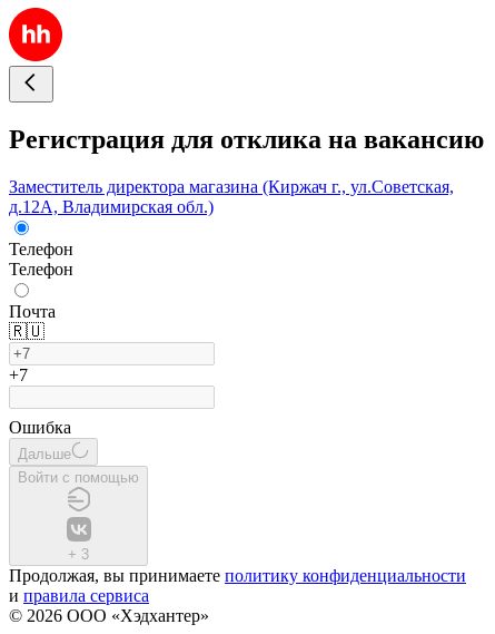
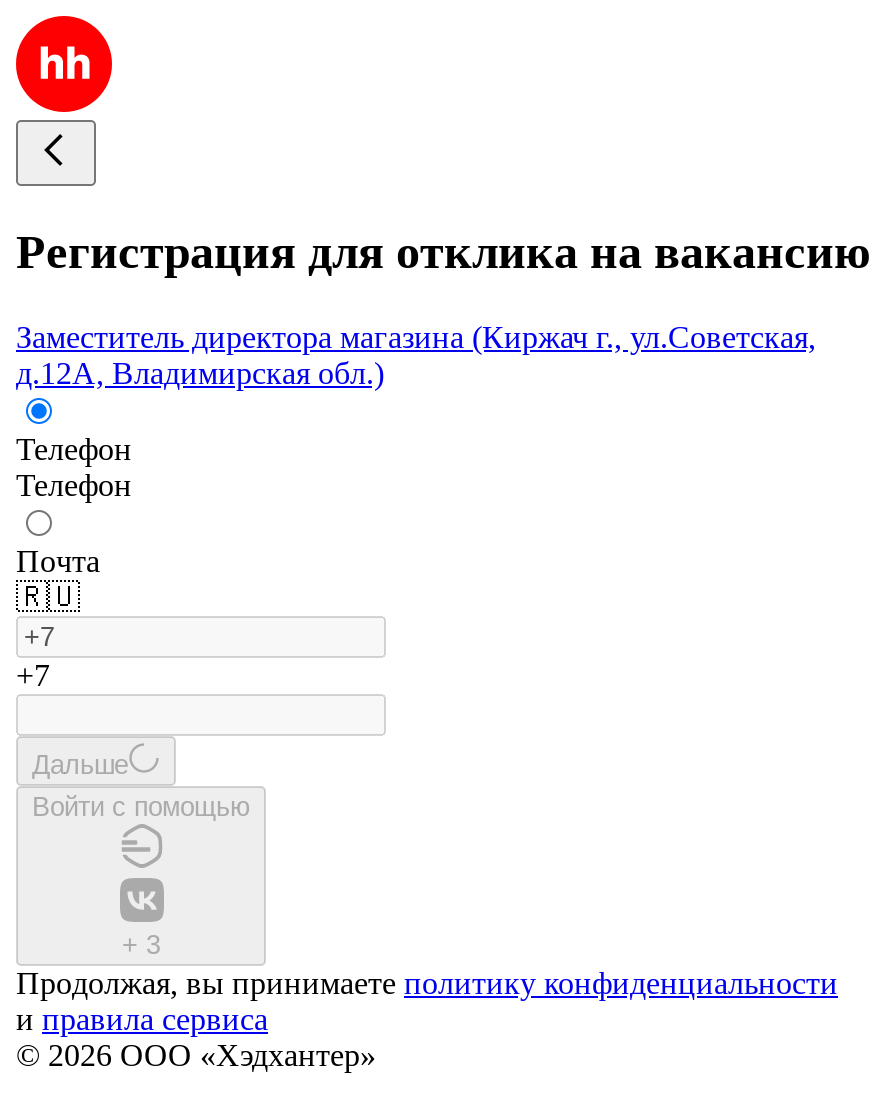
[9,418,71,437] Ошибка -> none

